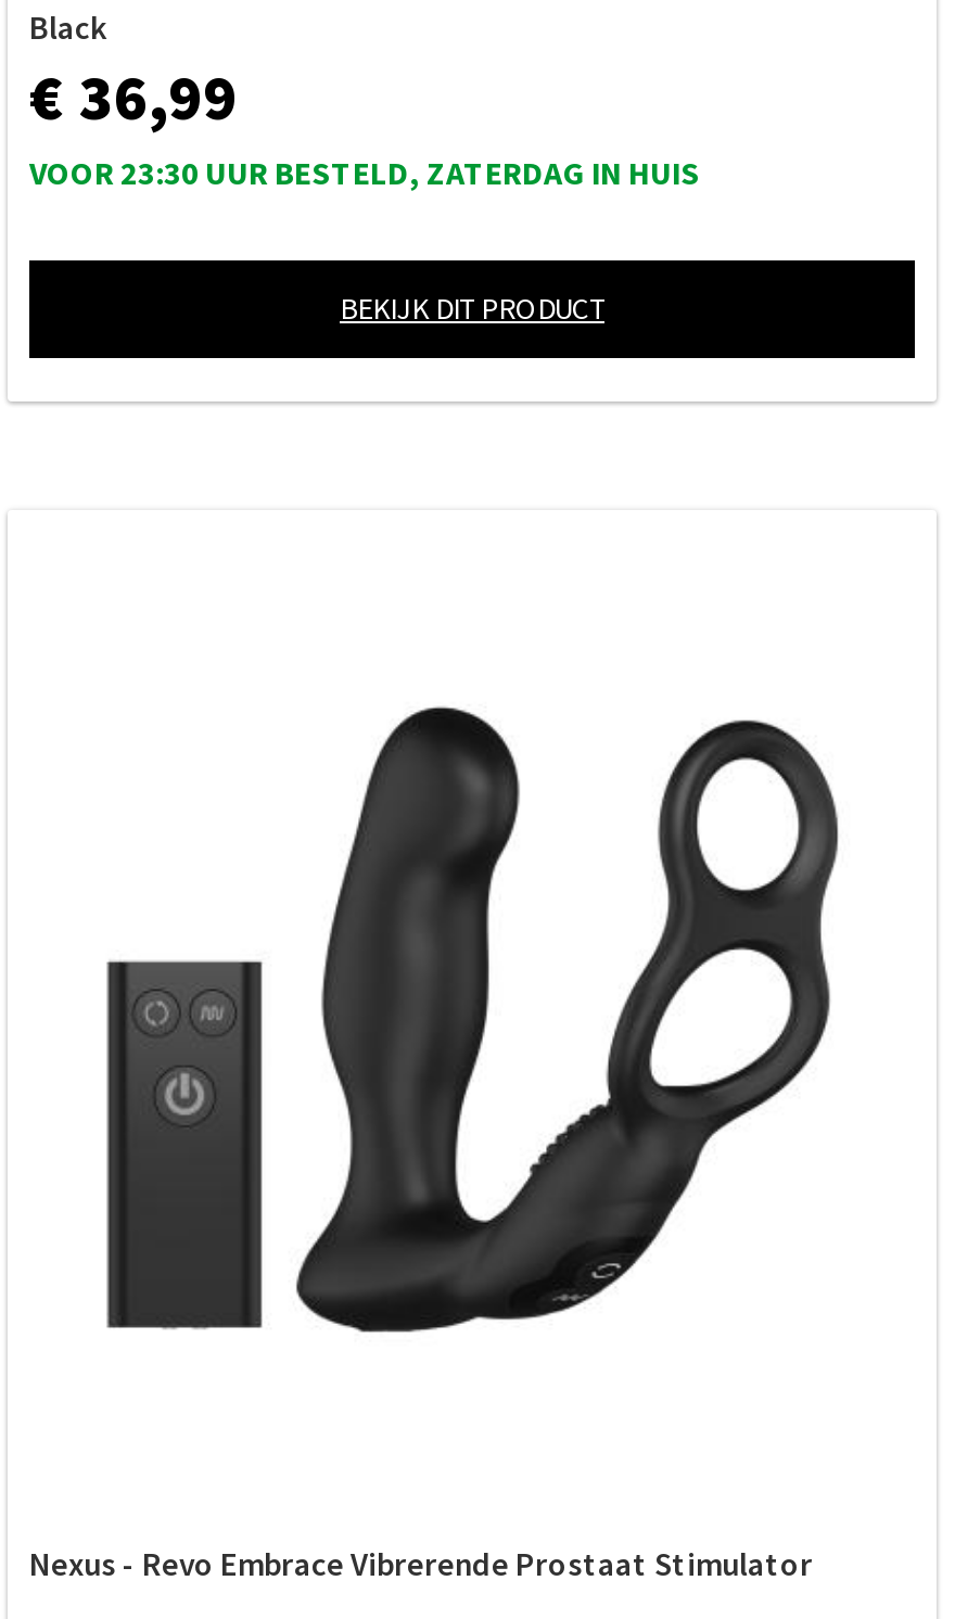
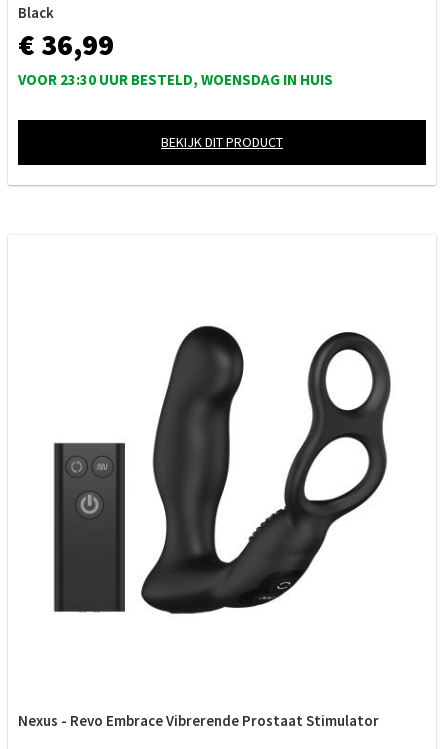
[29,152,700,193] VOOR 23:30 UUR BESTELD, ZATERDAG IN HUIS -> [18,70,333,89] VOOR 23:30 UUR BESTELD, WOENSDAG IN HUIS

